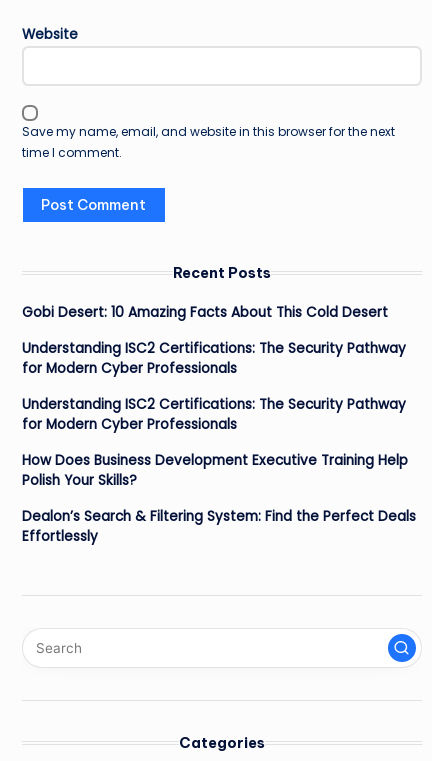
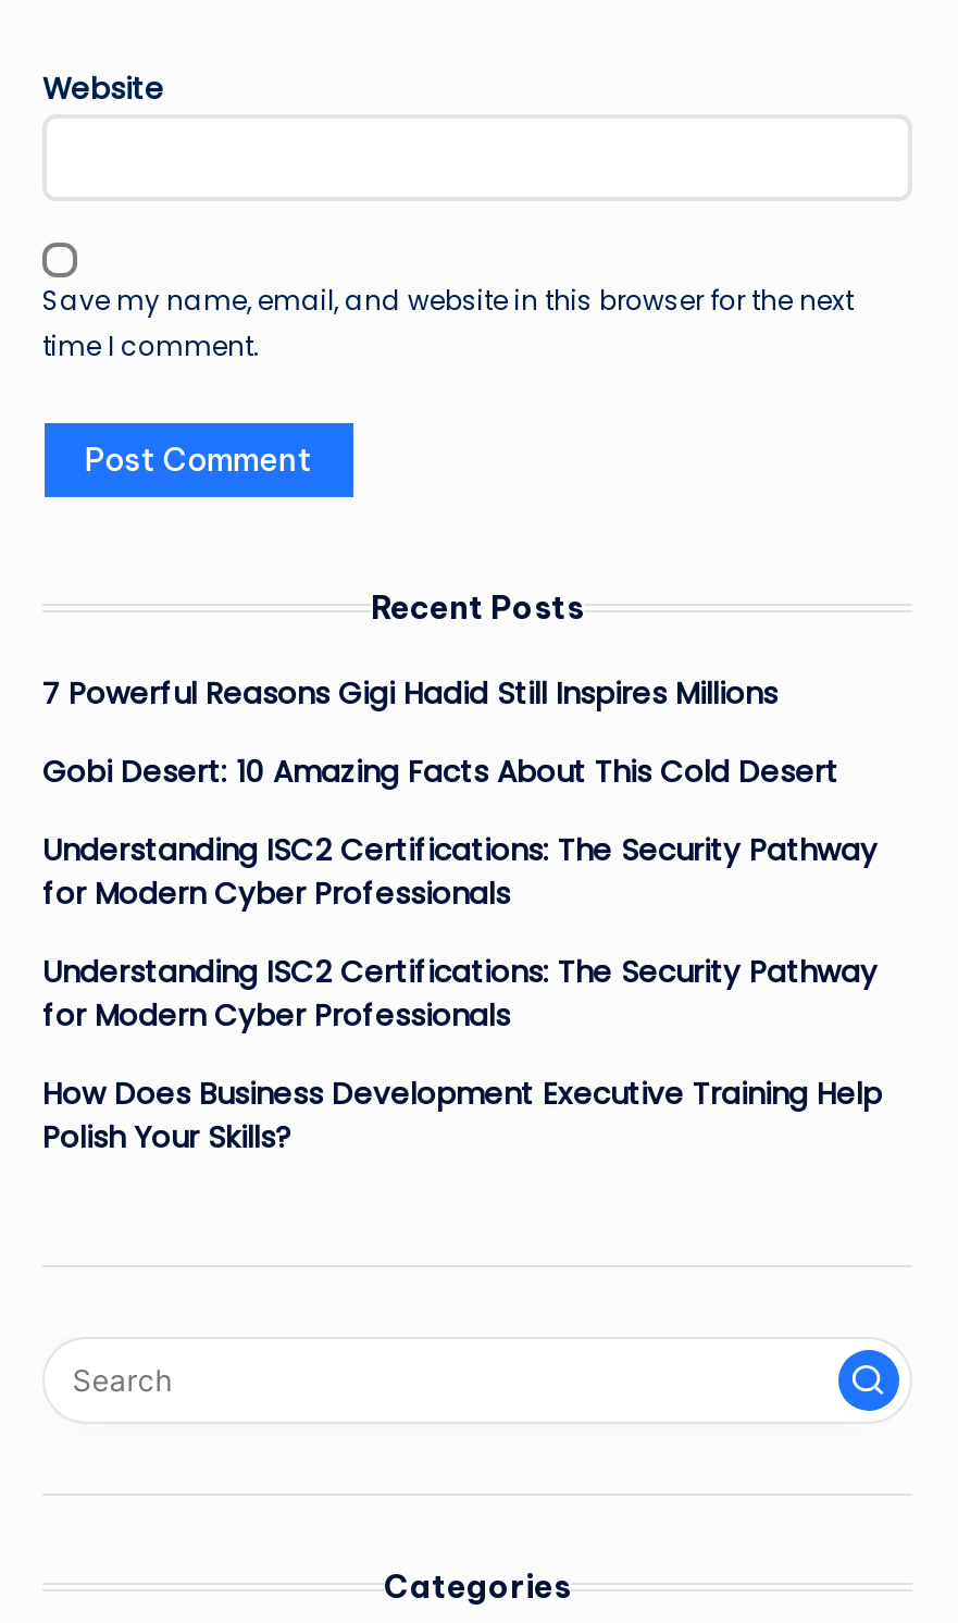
none -> [42,674,777,715] 7 Powerful Reasons Gigi Hadid Still Inspires Millions
moved [22,303,408,490] -> [42,752,882,1159]: Gobi Desert: 10 Amazing Facts About This Cold Desert | Understanding ISC2 Certifications: The Security Pathway | for Modern Cyber Professionals | Understanding ISC2 Certifications: The Security Pathway | for Modern Cyber Professionals | How Does Business Development Executive Training Help | Polish Your Skills?
[22,507,416,546] Dealon’s Search & Filtering System: Find the Perfect Deals | Effortlessly -> none

